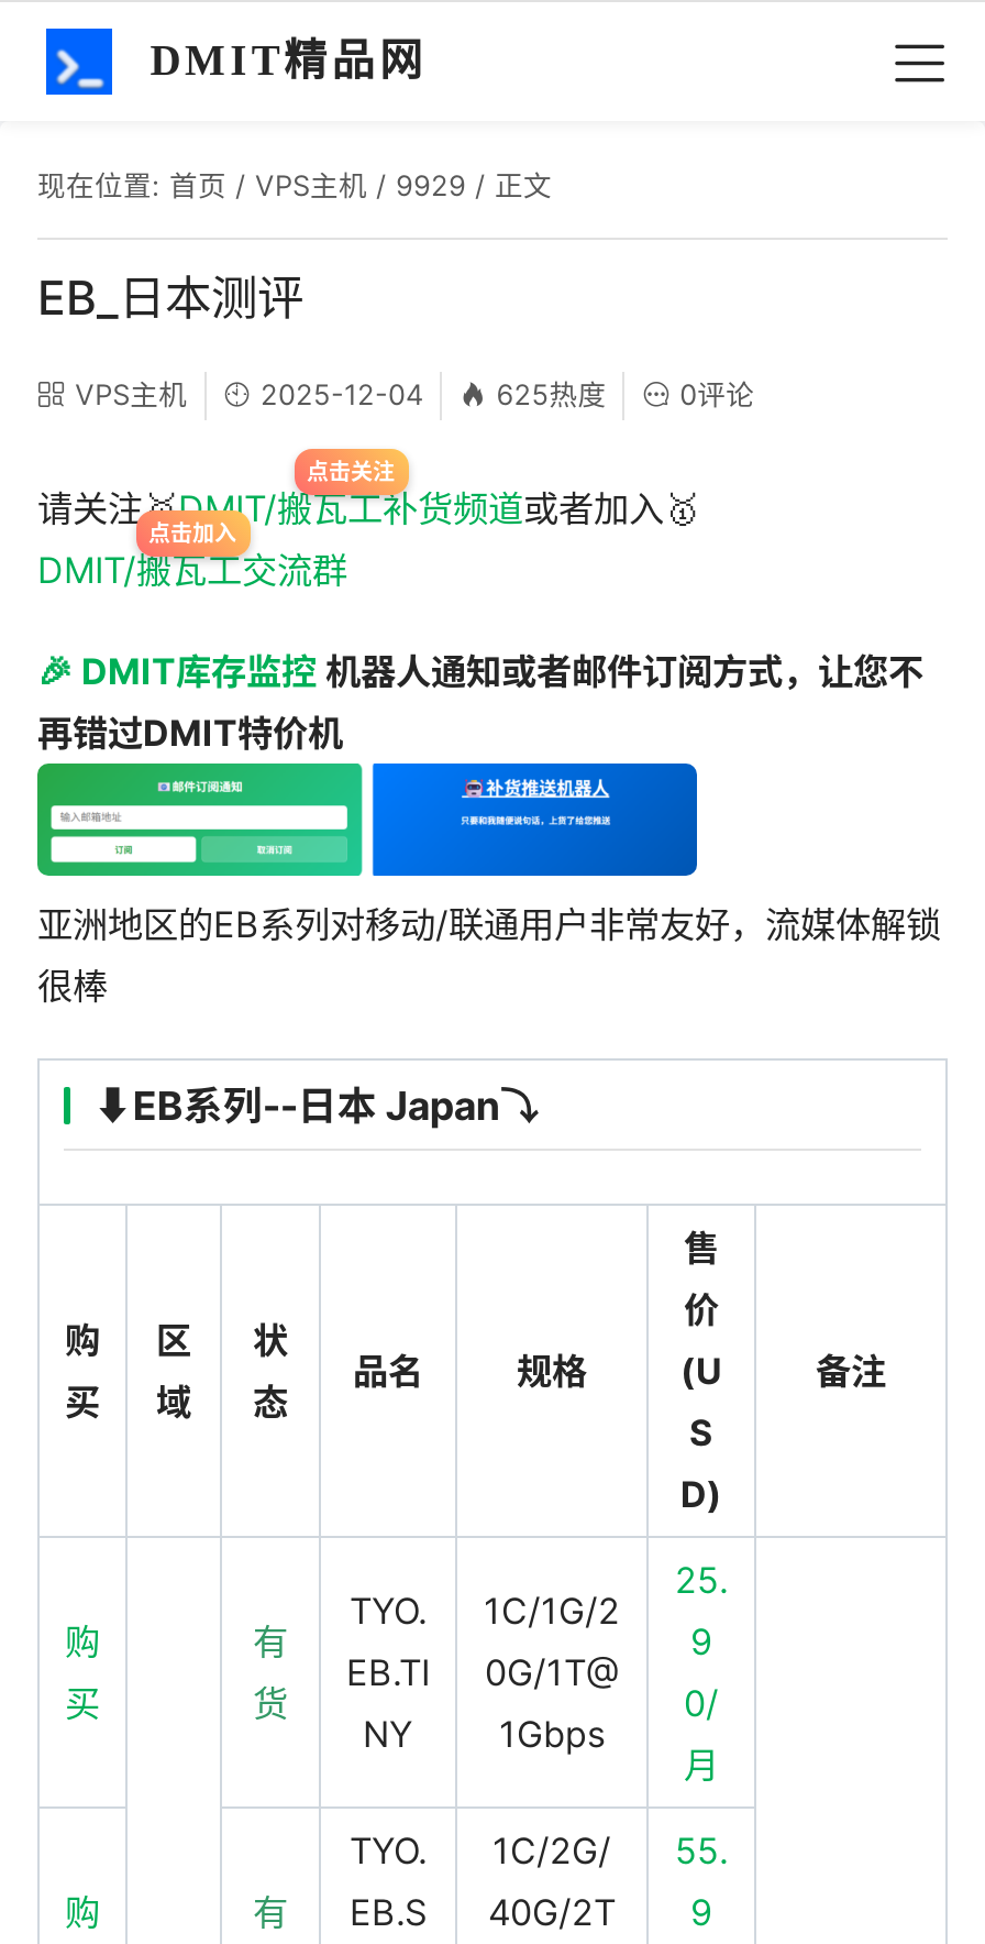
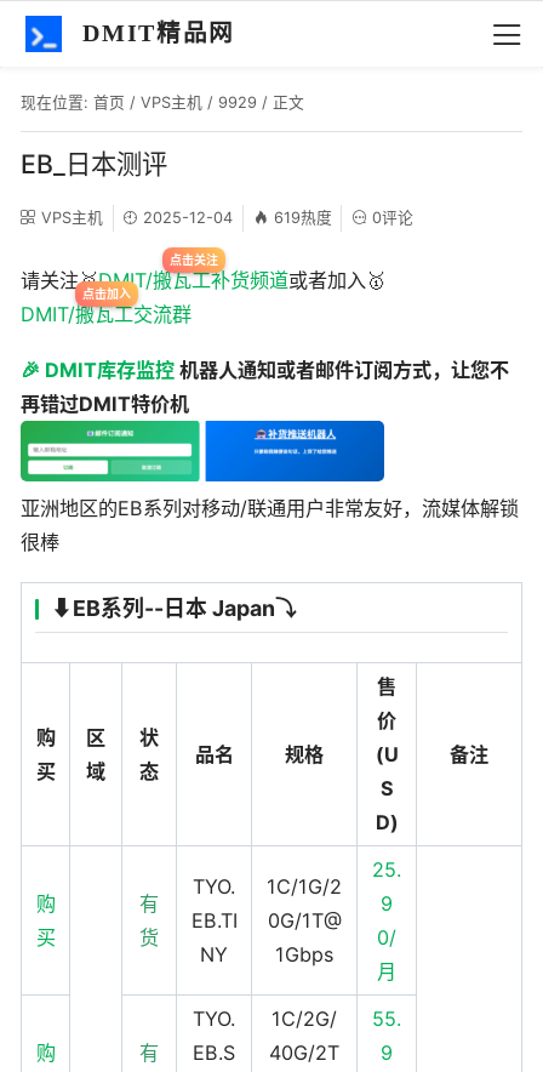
[496,379,606,412] 625热度 -> [274,209,332,227] 619热度

